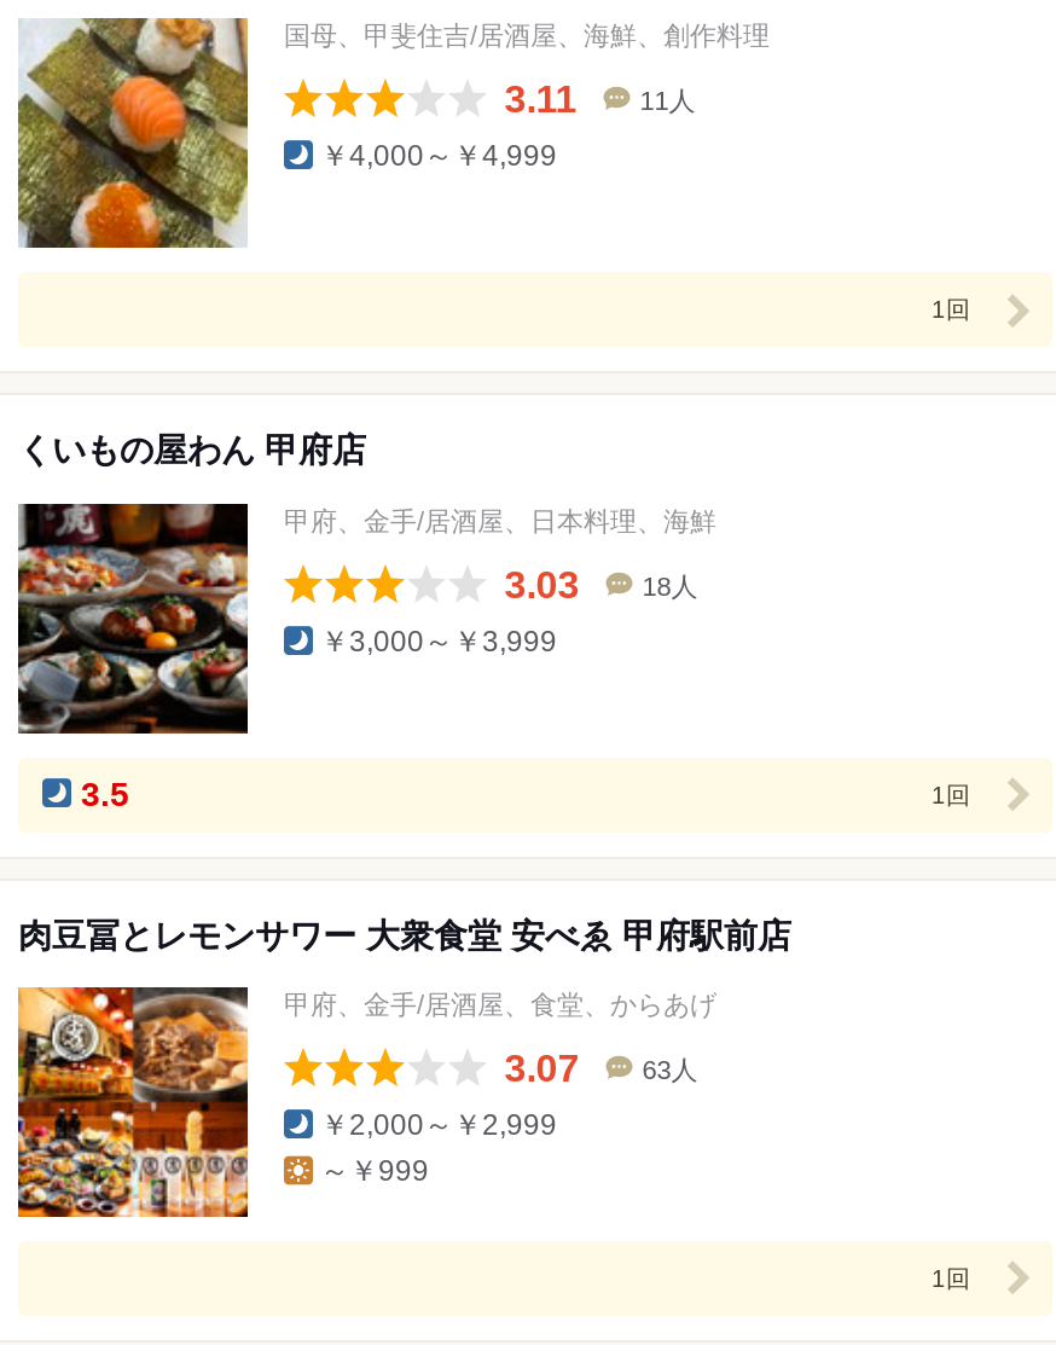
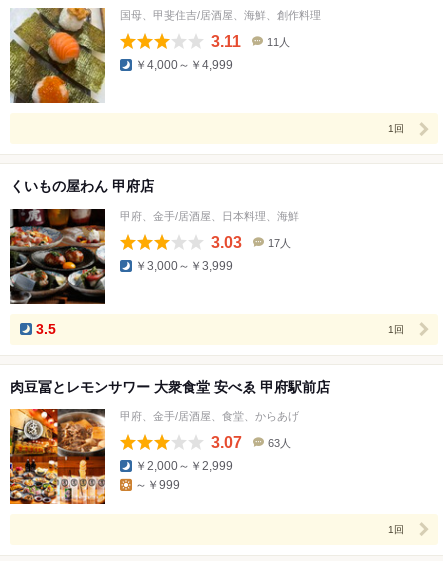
[642,571,698,600] 18人 -> [268,237,291,249] 17人

